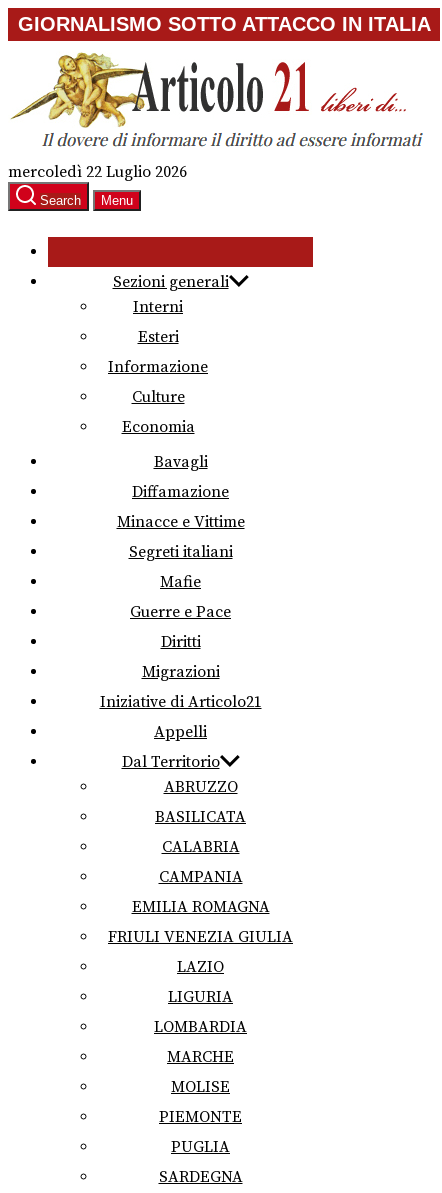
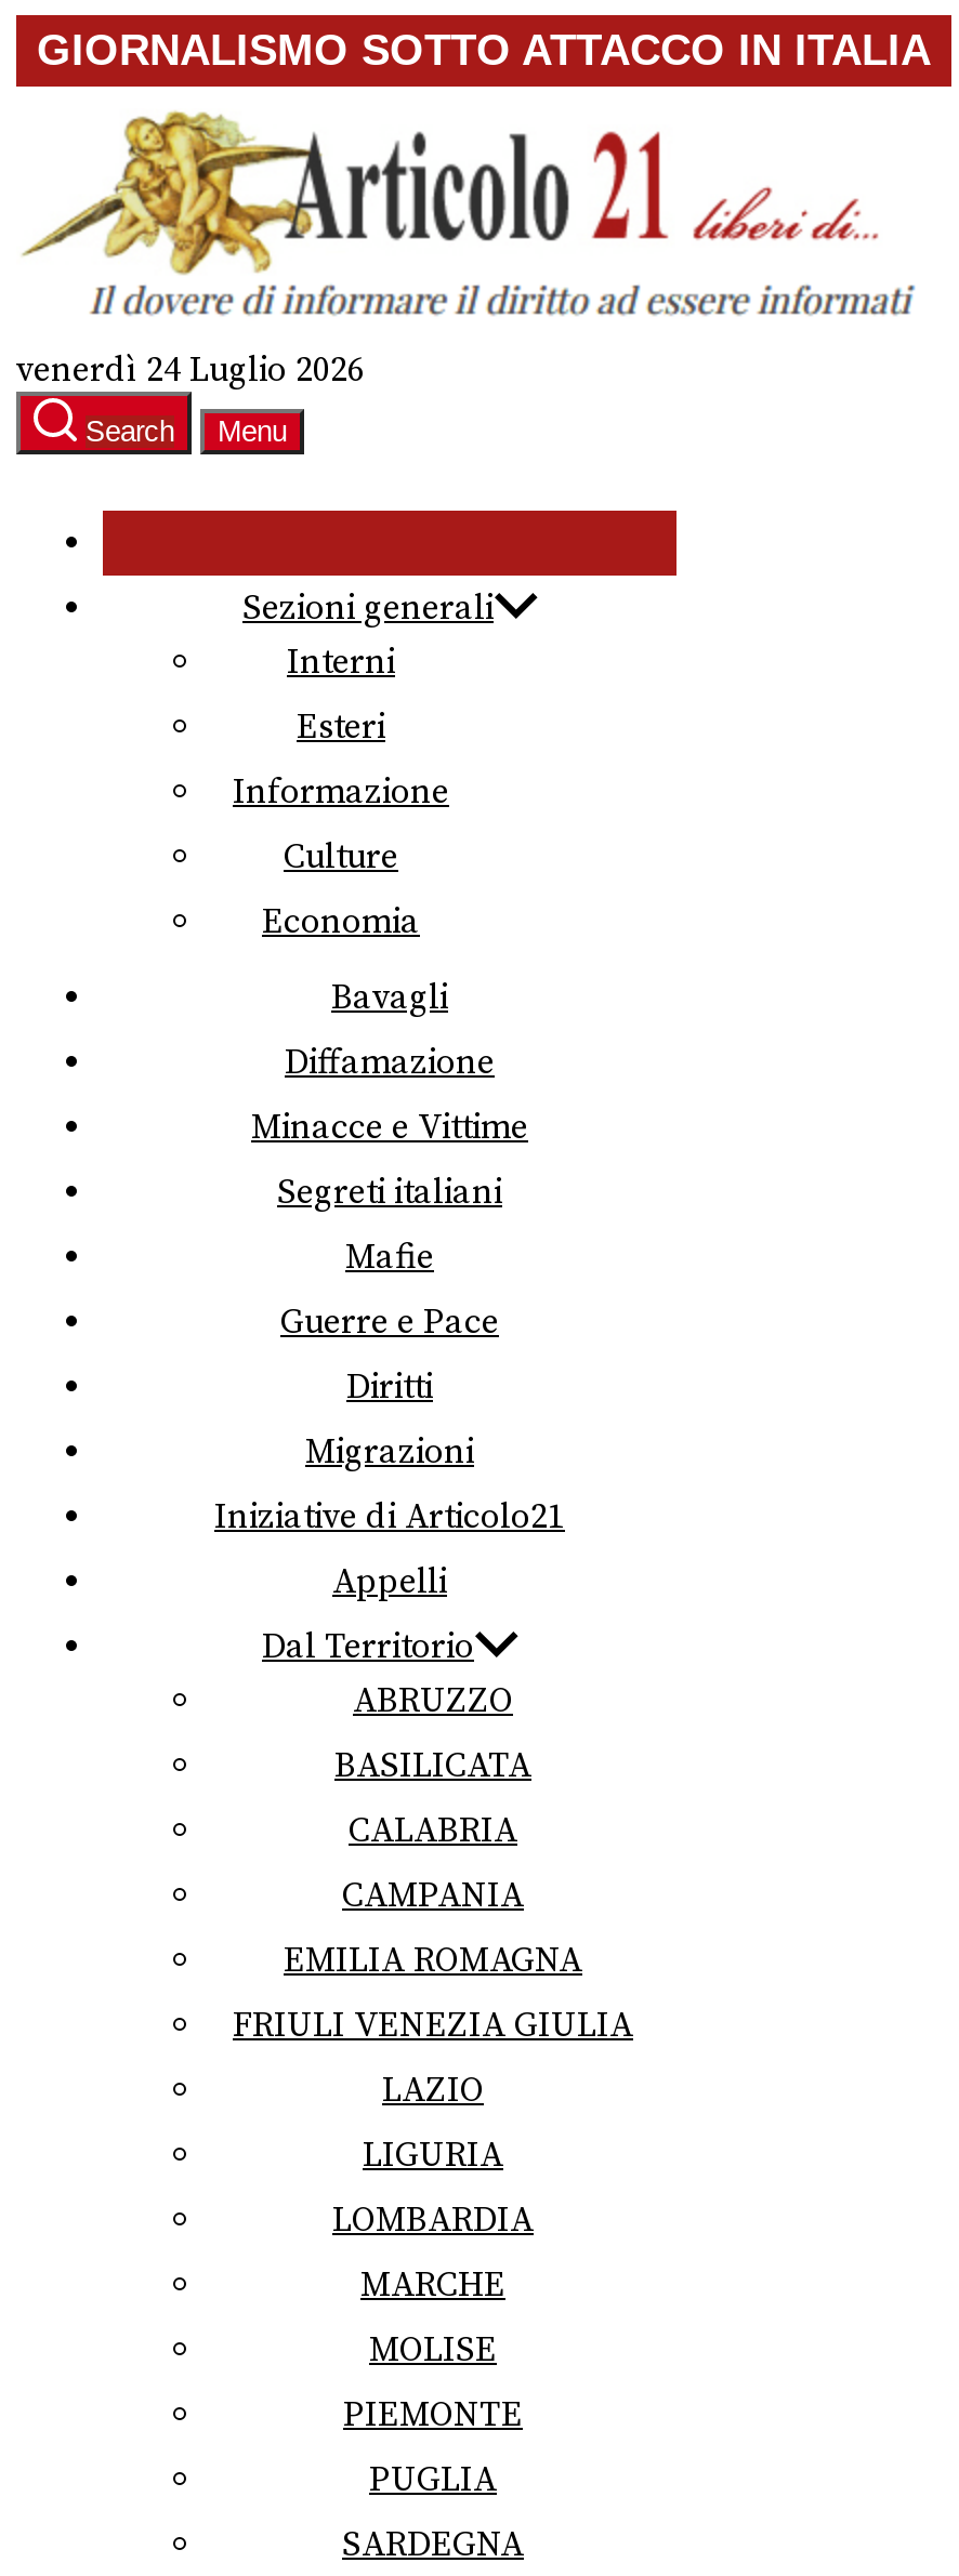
[8,162,187,182] mercoledì 22 Luglio 2026 -> [16,348,365,392] venerdì 24 Luglio 2026

